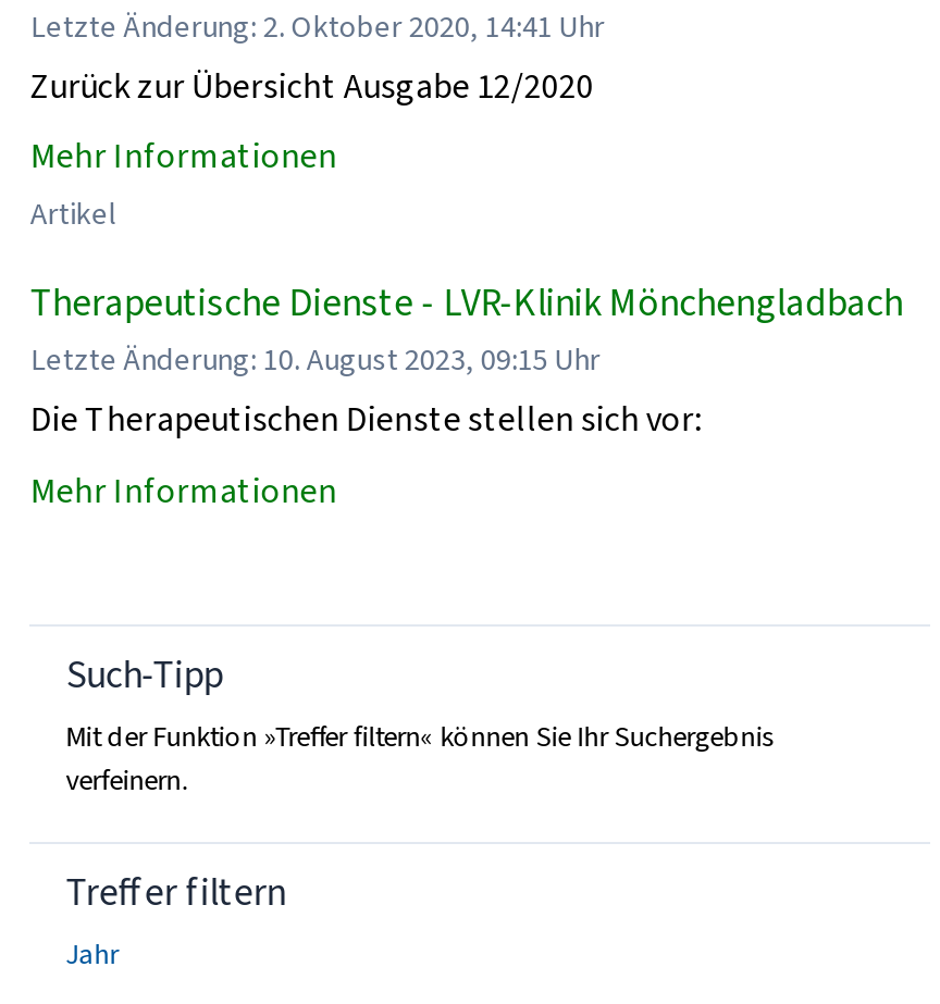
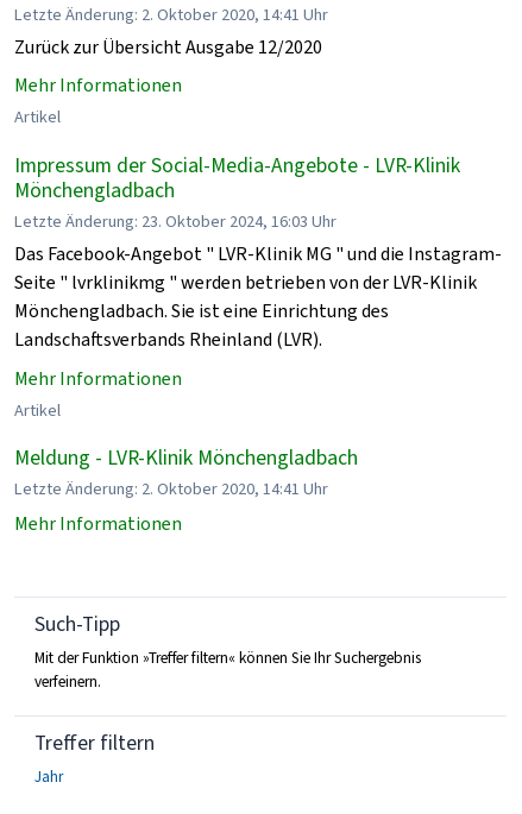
[30,277,903,442] Therapeutische Dienste - LVR-Klinik Mönchengladbach | Letzte Änderung: 10. August 2023, 09:15 Uhr | Die Therapeutischen Dienste stellen sich vor: -> [15,151,502,501] Impressum der Social-Media-Angebote - LVR-Klinik | Mönchengladbach | Letzte Änderung: 23. Oktober 2024, 16:03 Uhr | Das Facebook-Angebot " LVR-Klinik MG " und die Instagram- | Seite " lvrklinikmg " werden betrieben von der LVR-Klinik | Mönchengladbach. Sie ist eine Einrichtung des | Landschaftsverbands Rheinland (LVR). | Mehr Informationen | Artikel | Meldung - LVR-Klinik Mönchengladbach | Letzte Änderung: 2. Oktober 2020, 14:41 Uhr

